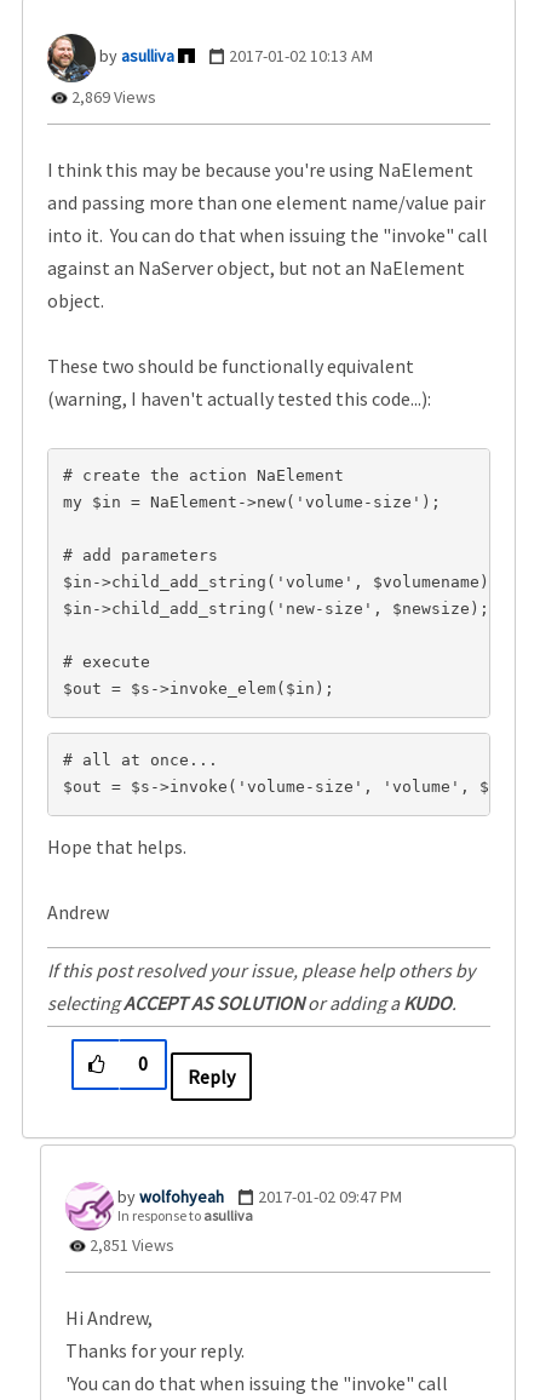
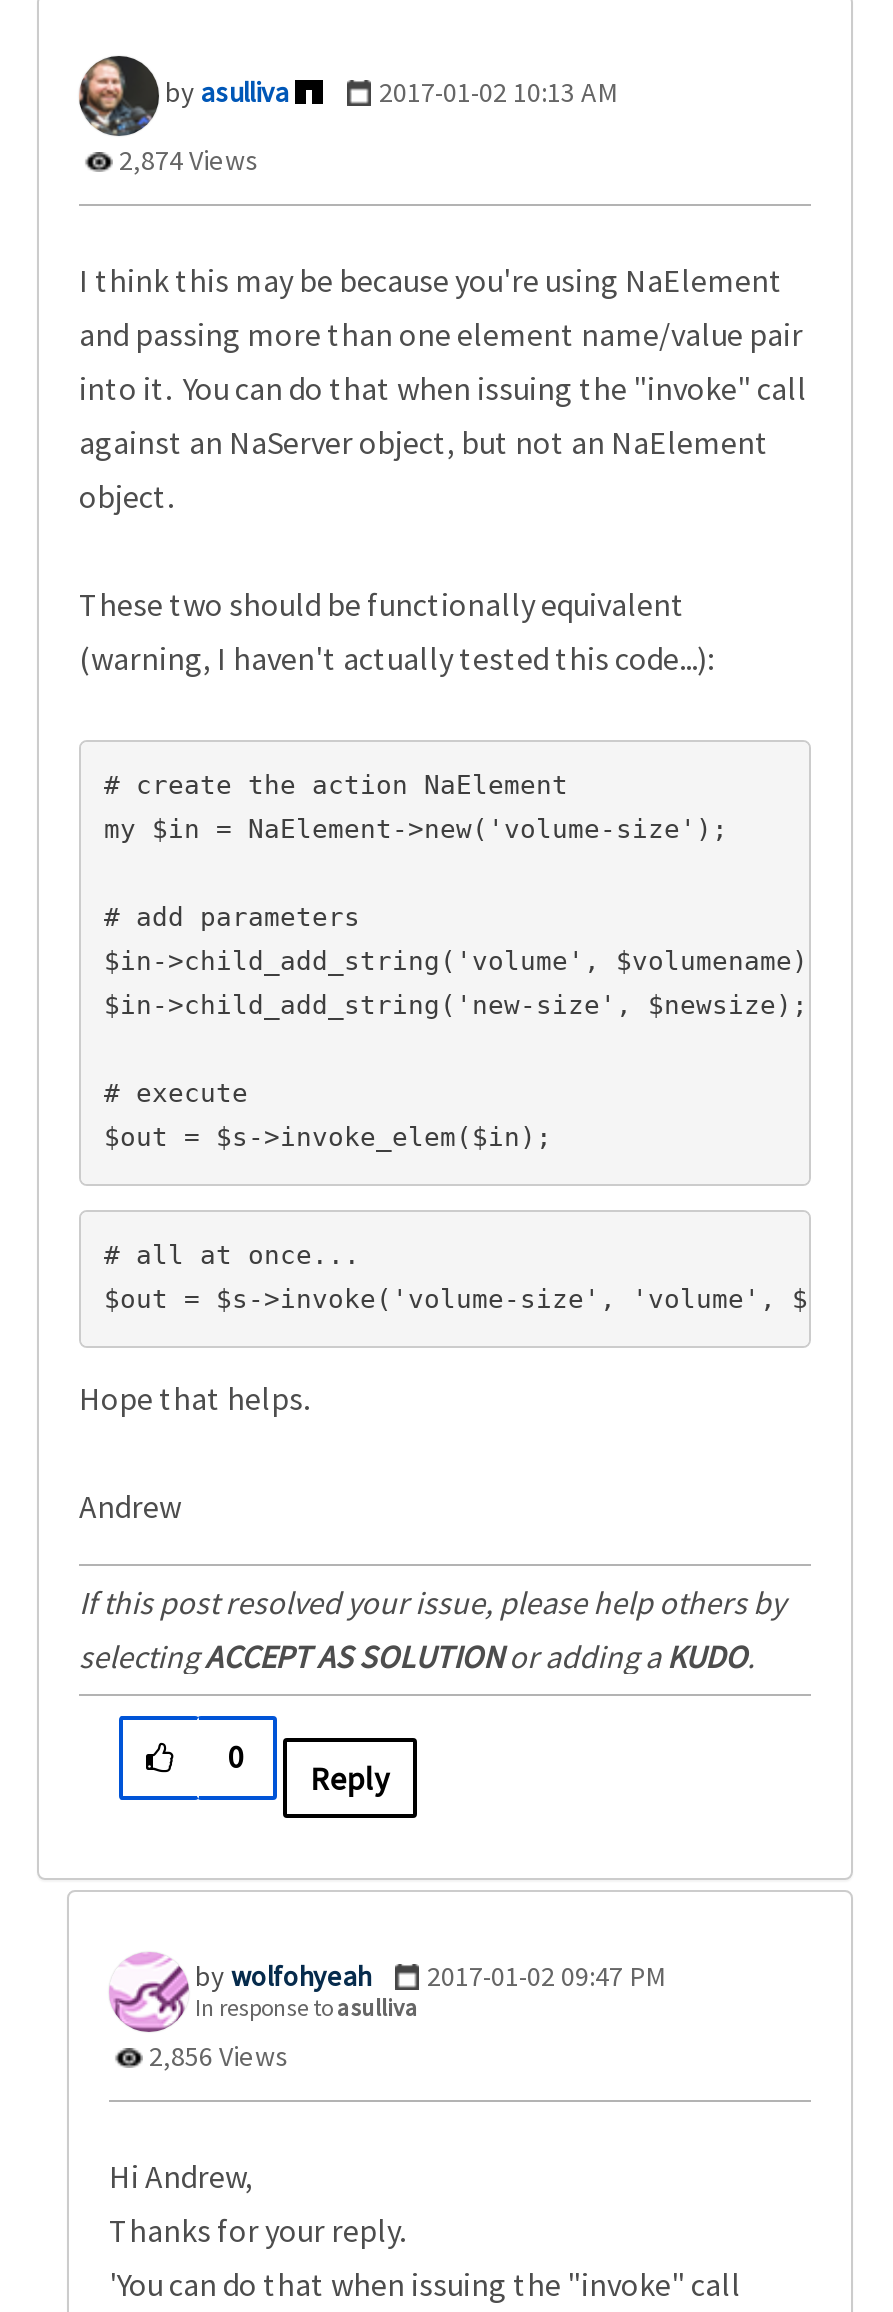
[68,86,156,107] 2,869 Views -> [113,141,259,177] 2,874 Views
[86,1234,174,1255] 2,851 Views -> [143,2037,289,2073] 2,856 Views

